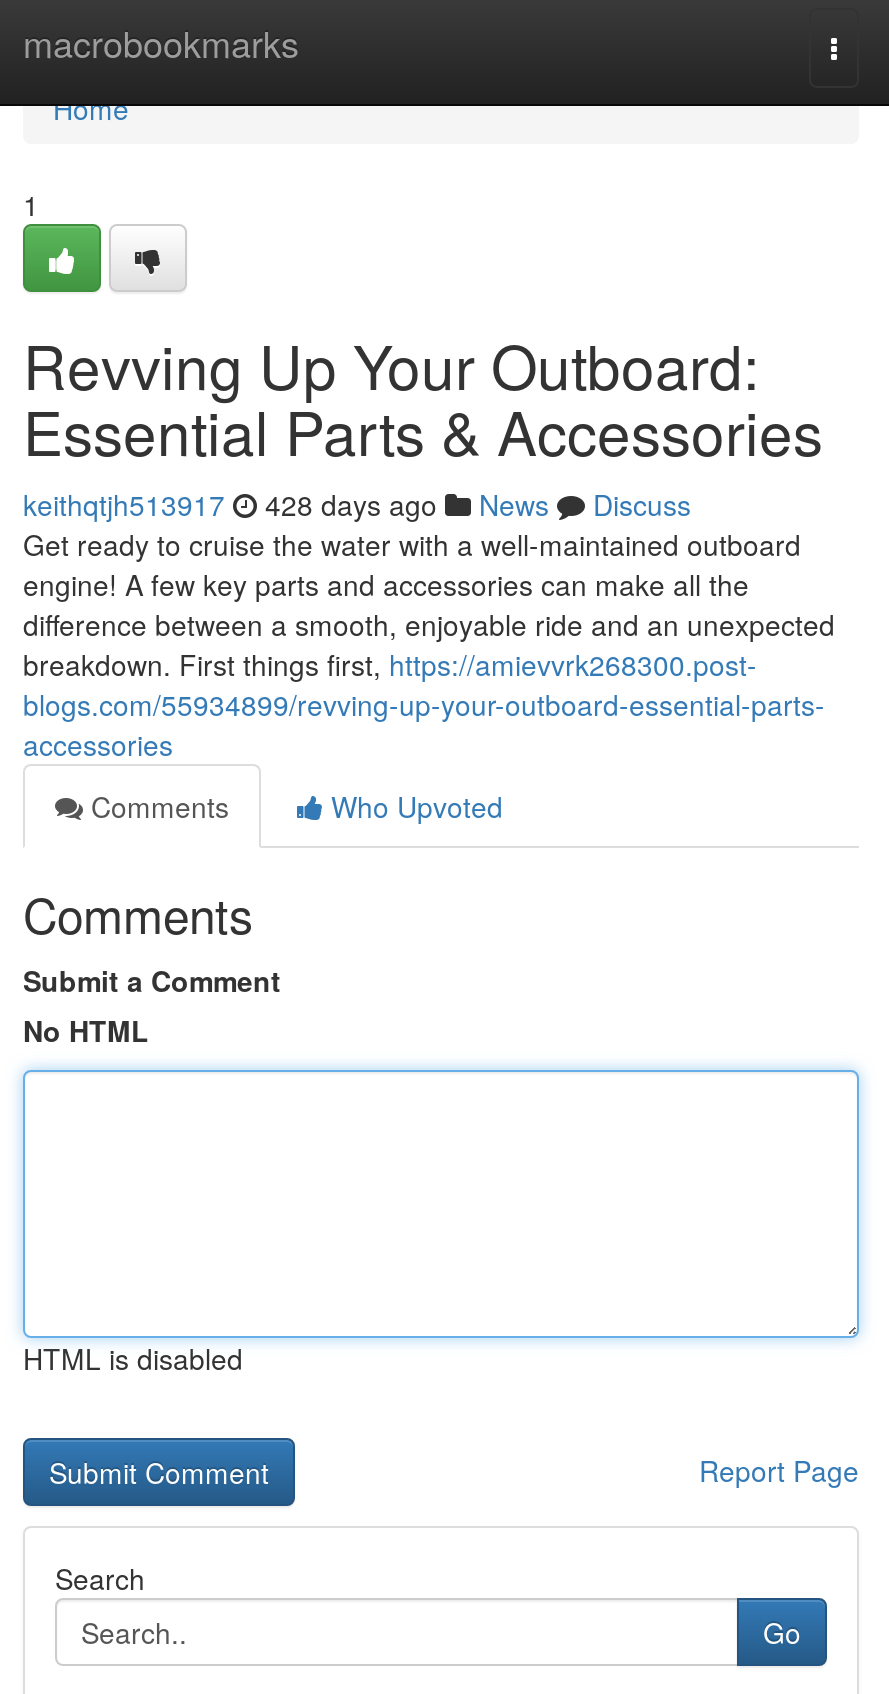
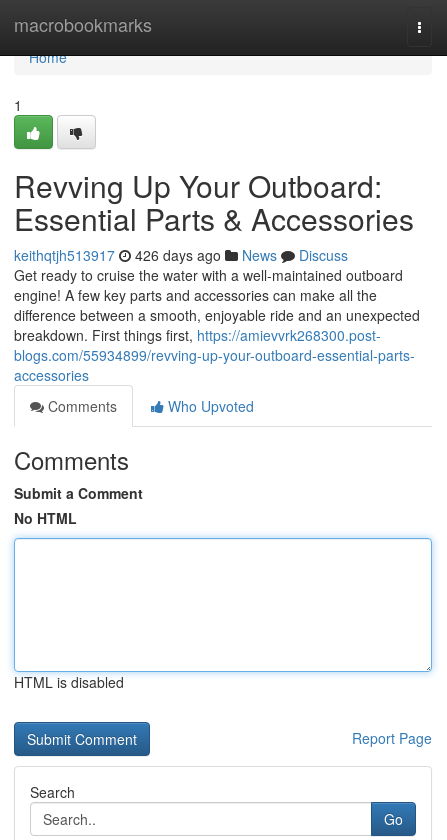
[23,484,691,524] keithqtjh513917 428 days ago News Discuss -> [14,245,348,265] keithqtjh513917 426 days ago News Discuss

